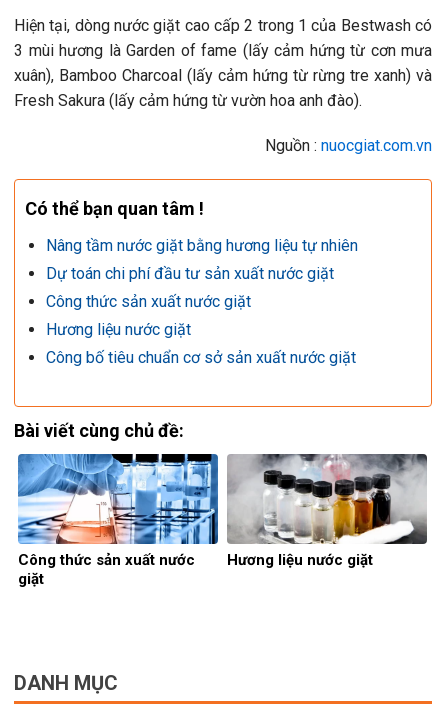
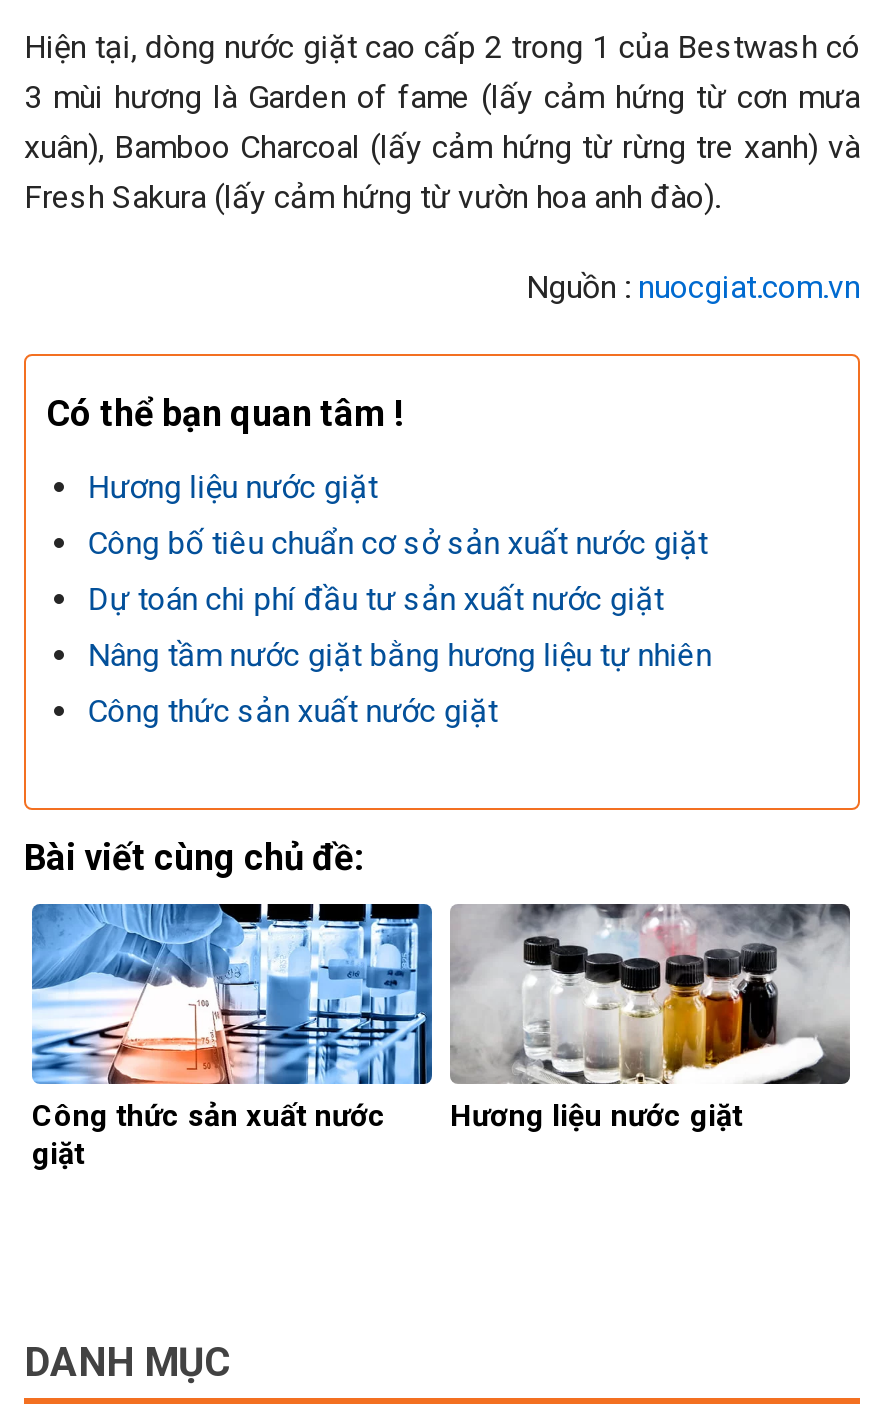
moved [46,236,358,311] -> [88,580,712,730]: Nâng tầm nước giặt bằng hương liệu tự nhiên | Dự toán chi phí đầu tư sản xuất nước giặt | Công thức sản xuất nước giặt
moved [46,320,356,367] -> [88,468,708,562]: Hương liệu nước giặt | Công bố tiêu chuẩn cơ sở sản xuất nước giặt

